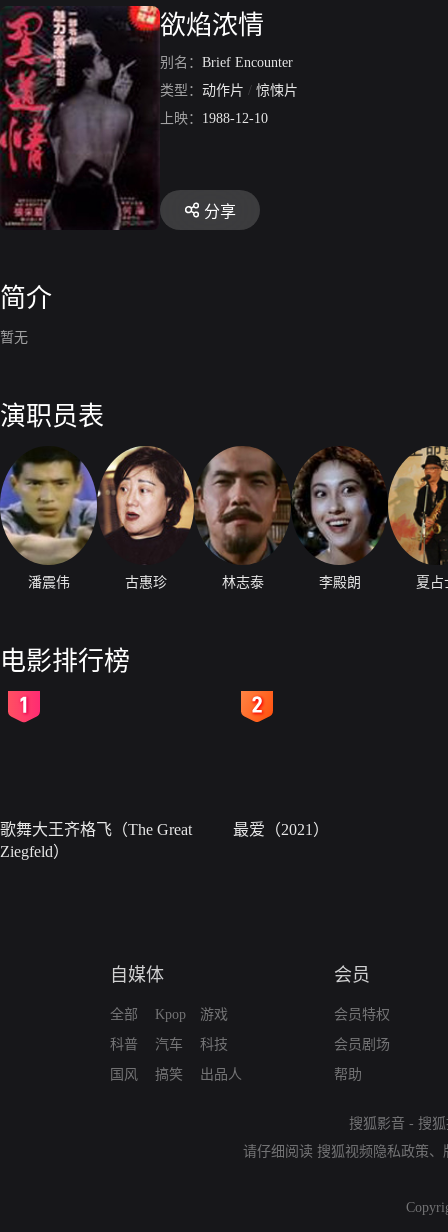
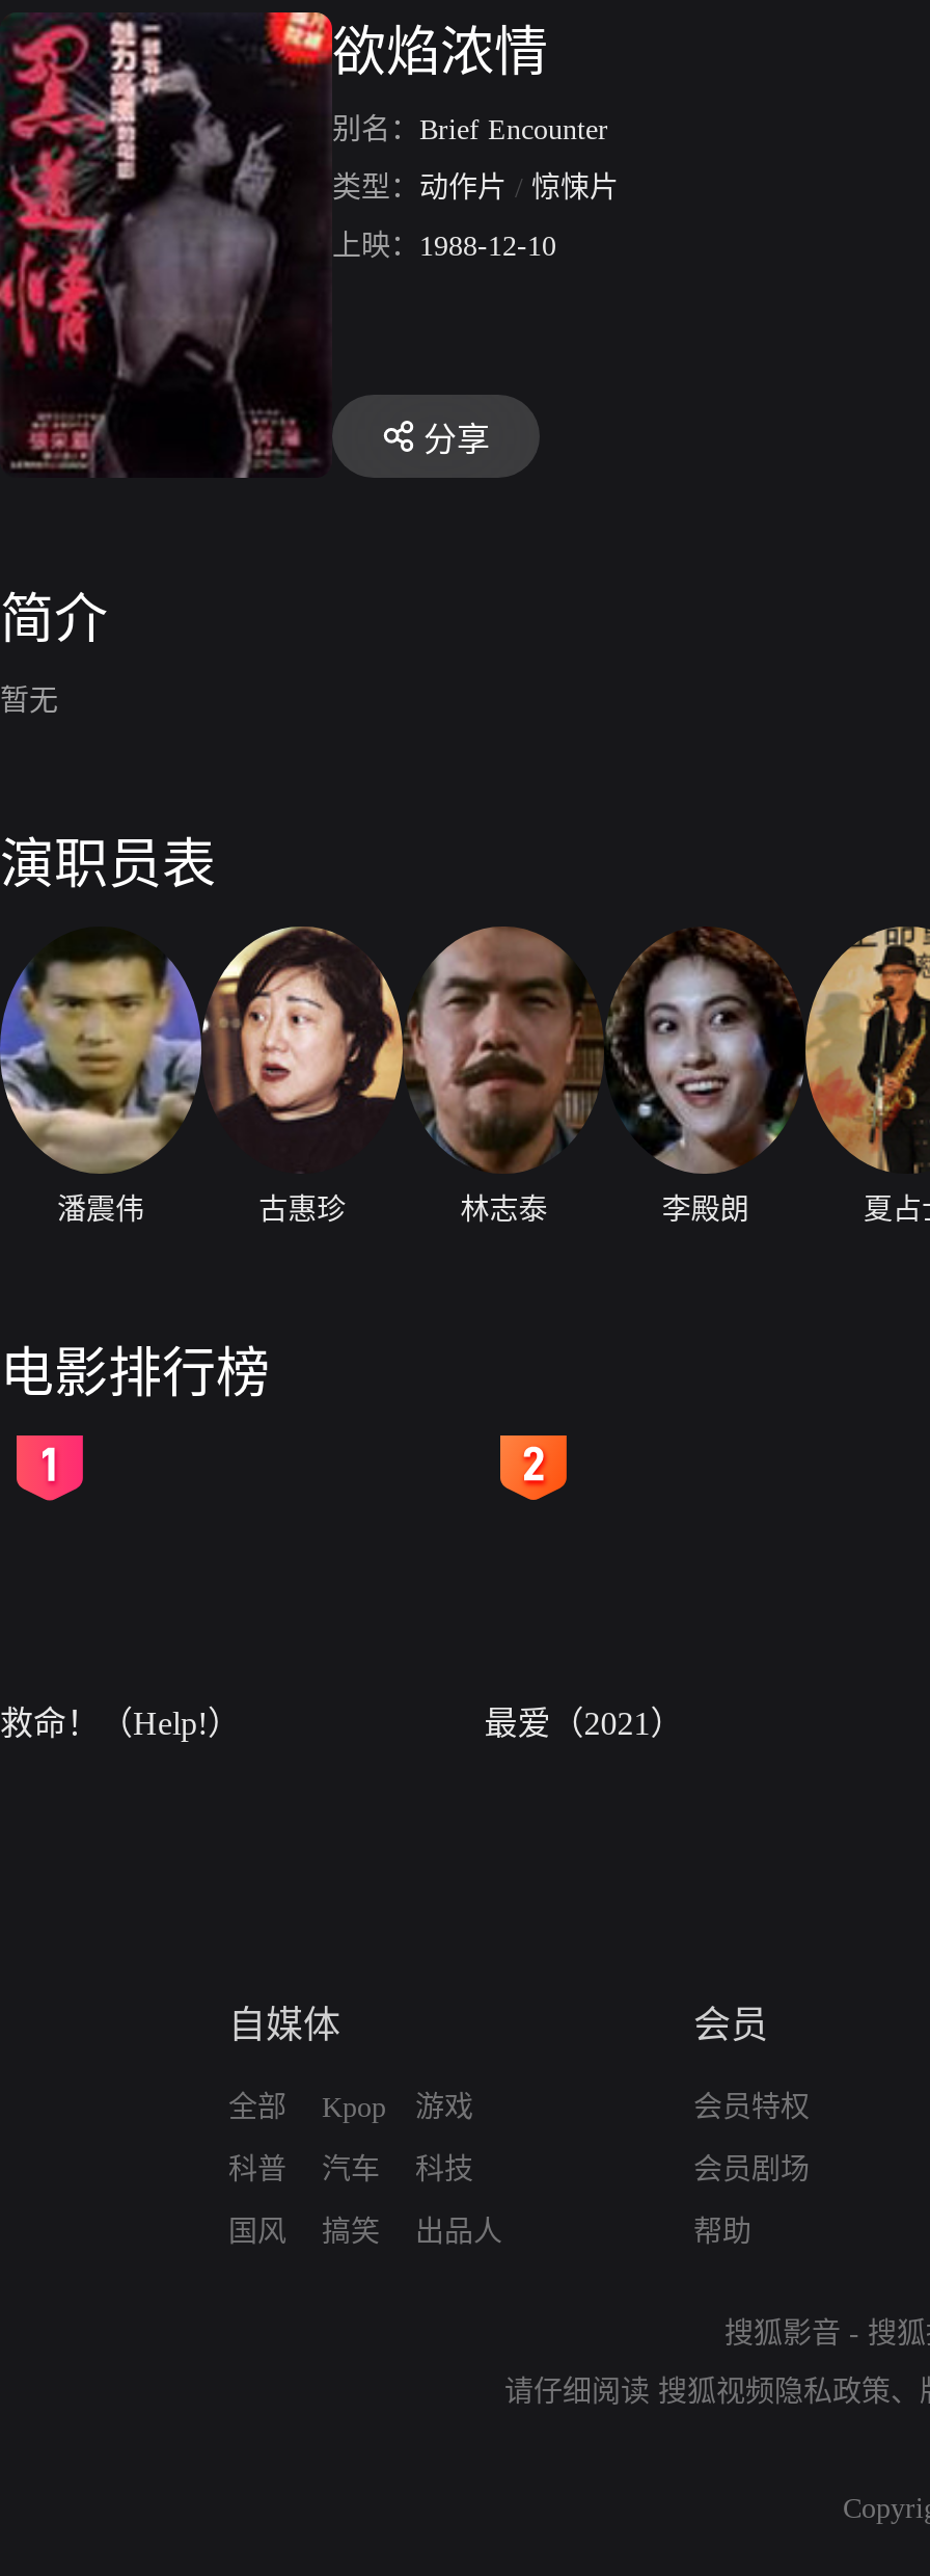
[0,821,192,860] 歌舞大王齐格飞（The Great | Ziegfeld） -> [0,1706,241,1741] 救命！（Help!）

